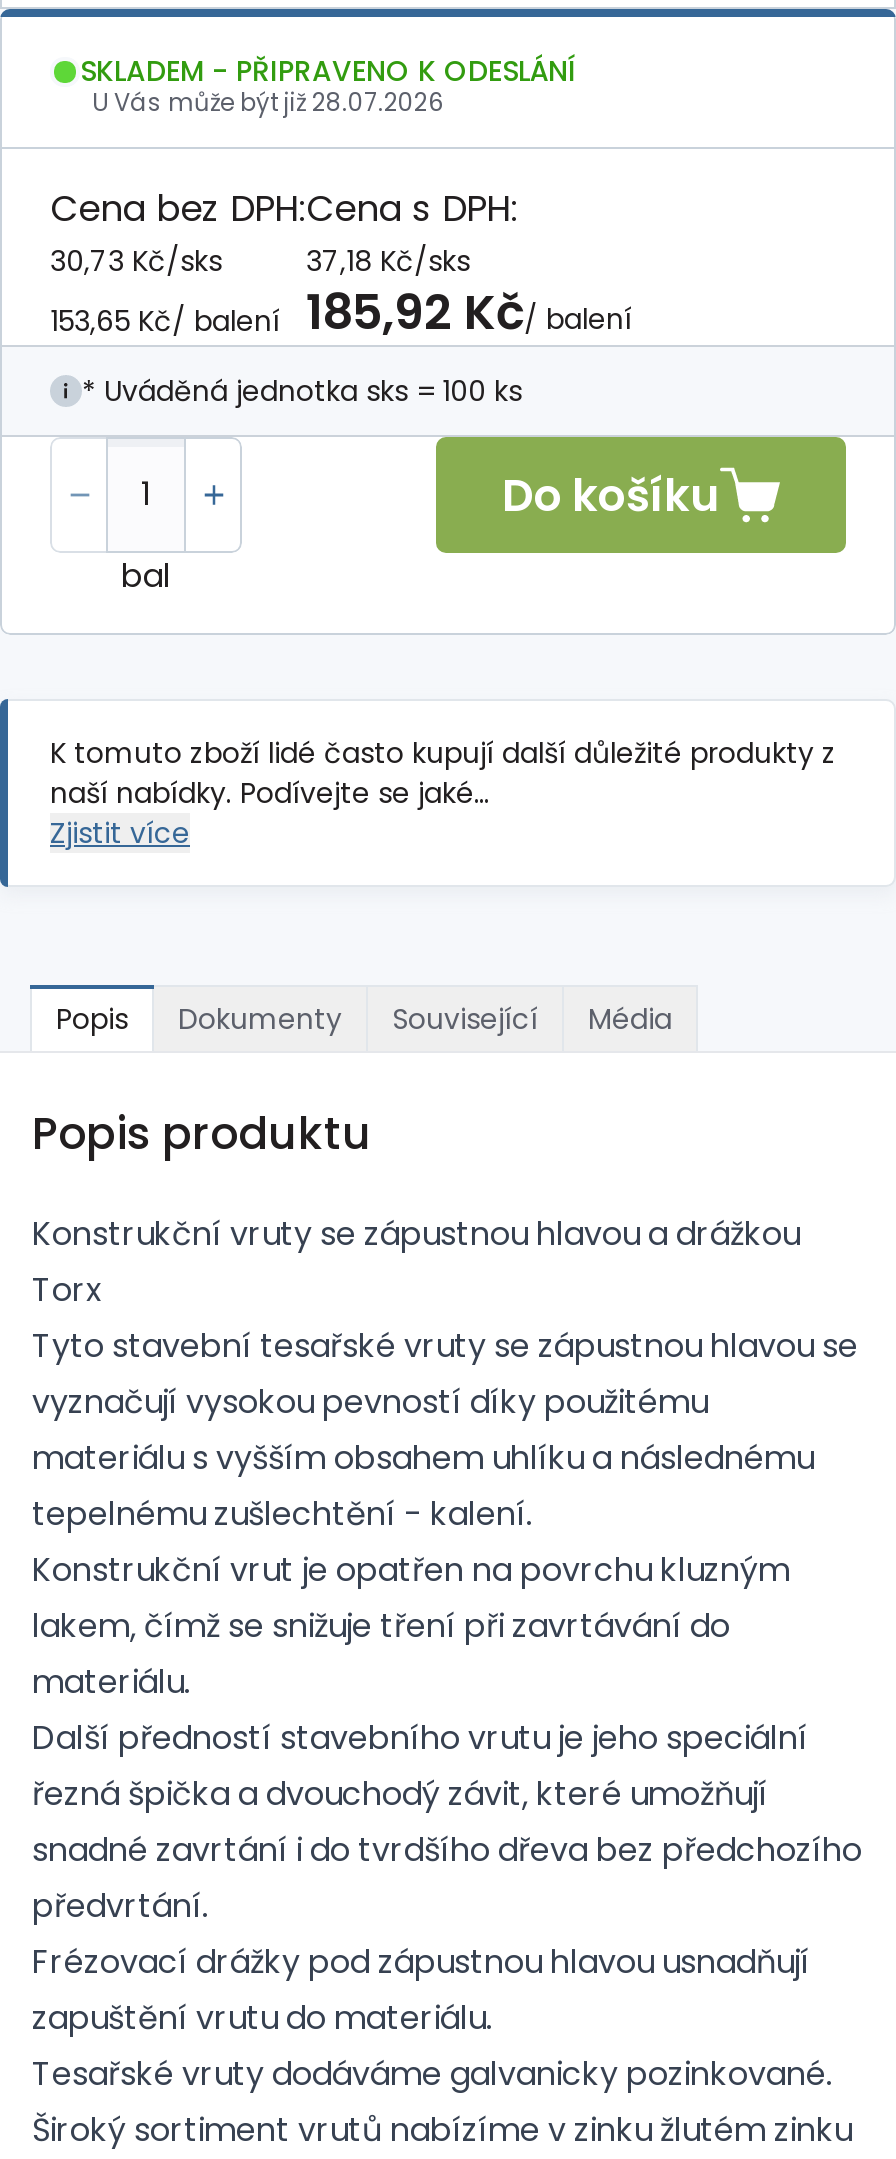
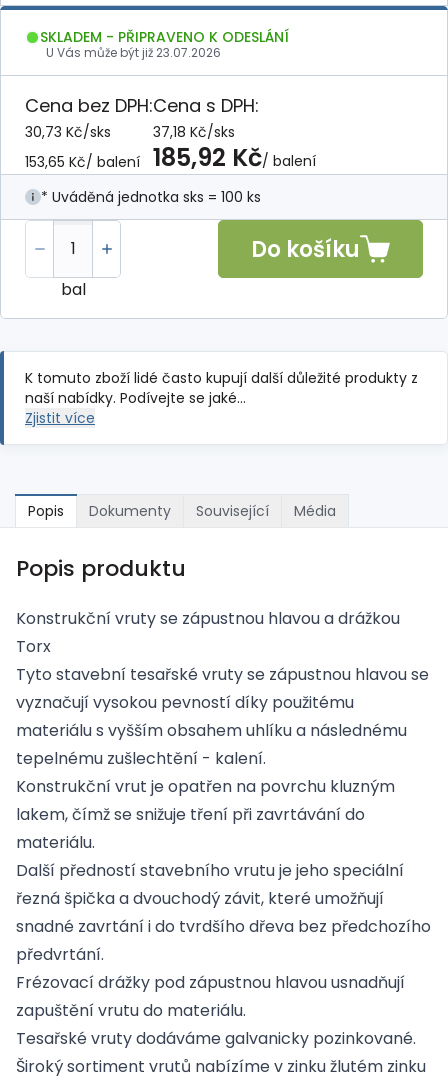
[92,85,444,119] U Vás může být již 28.07.2026 -> [46,44,221,61] U Vás může být již 23.07.2026

